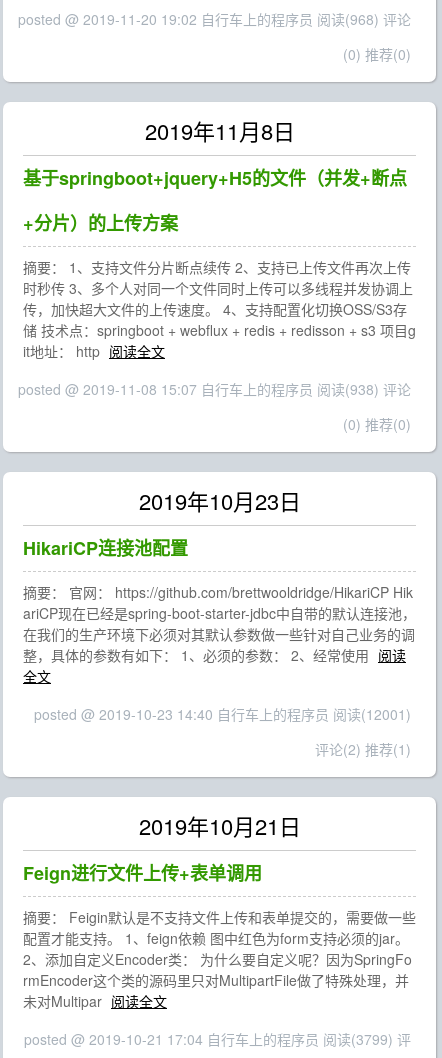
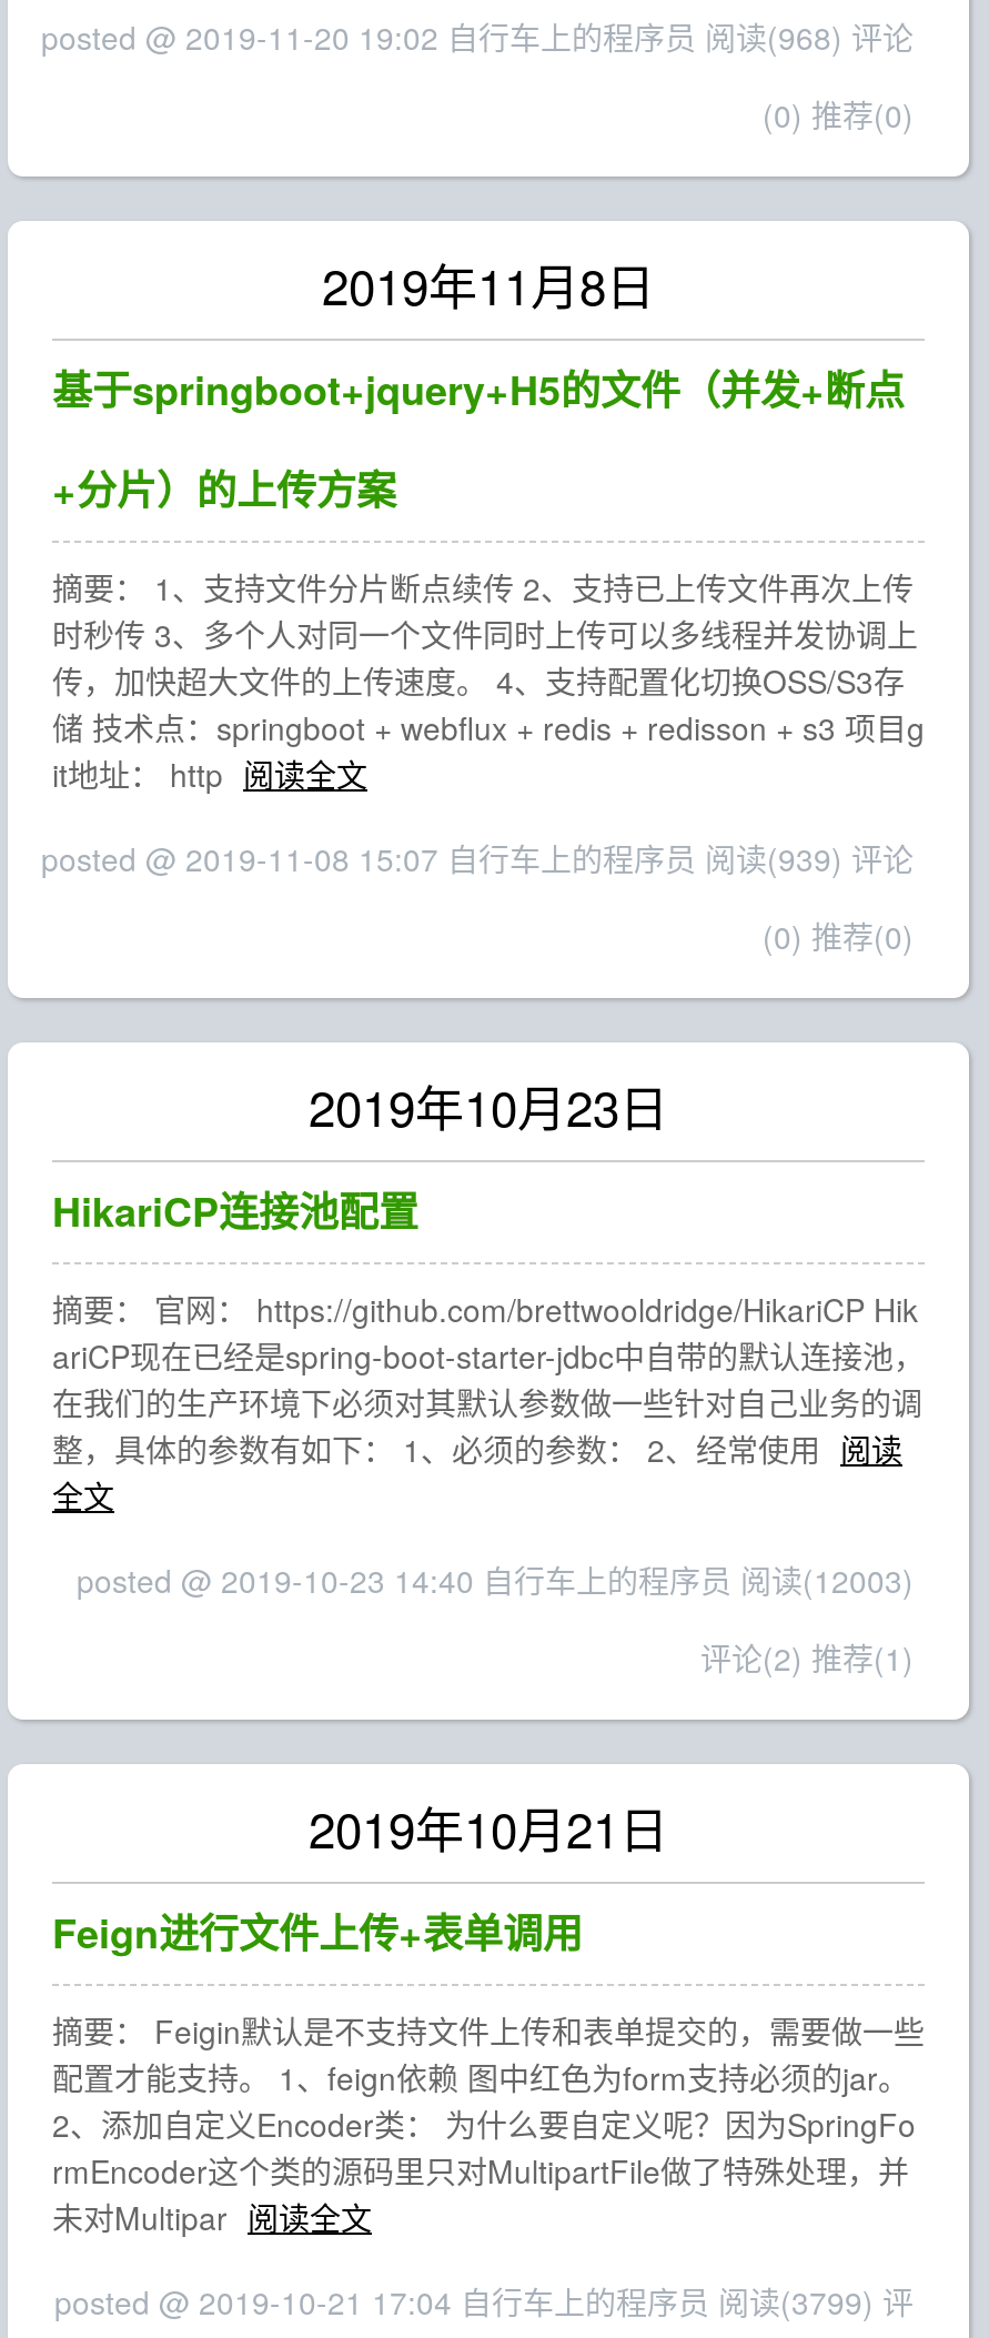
[18,379,411,399] posted @ 2019-11-08 15:07 自行车上的程序员阅读(938) 评论 -> [41,836,914,880] posted @ 2019-11-08 15:07 自行车上的程序员阅读(939) 评论
[34,704,411,724] posted @ 2019-10-23 14:40 自行车上的程序员阅读(12001) -> [77,1558,914,1602] posted @ 2019-10-23 14:40 自行车上的程序员阅读(12003)

